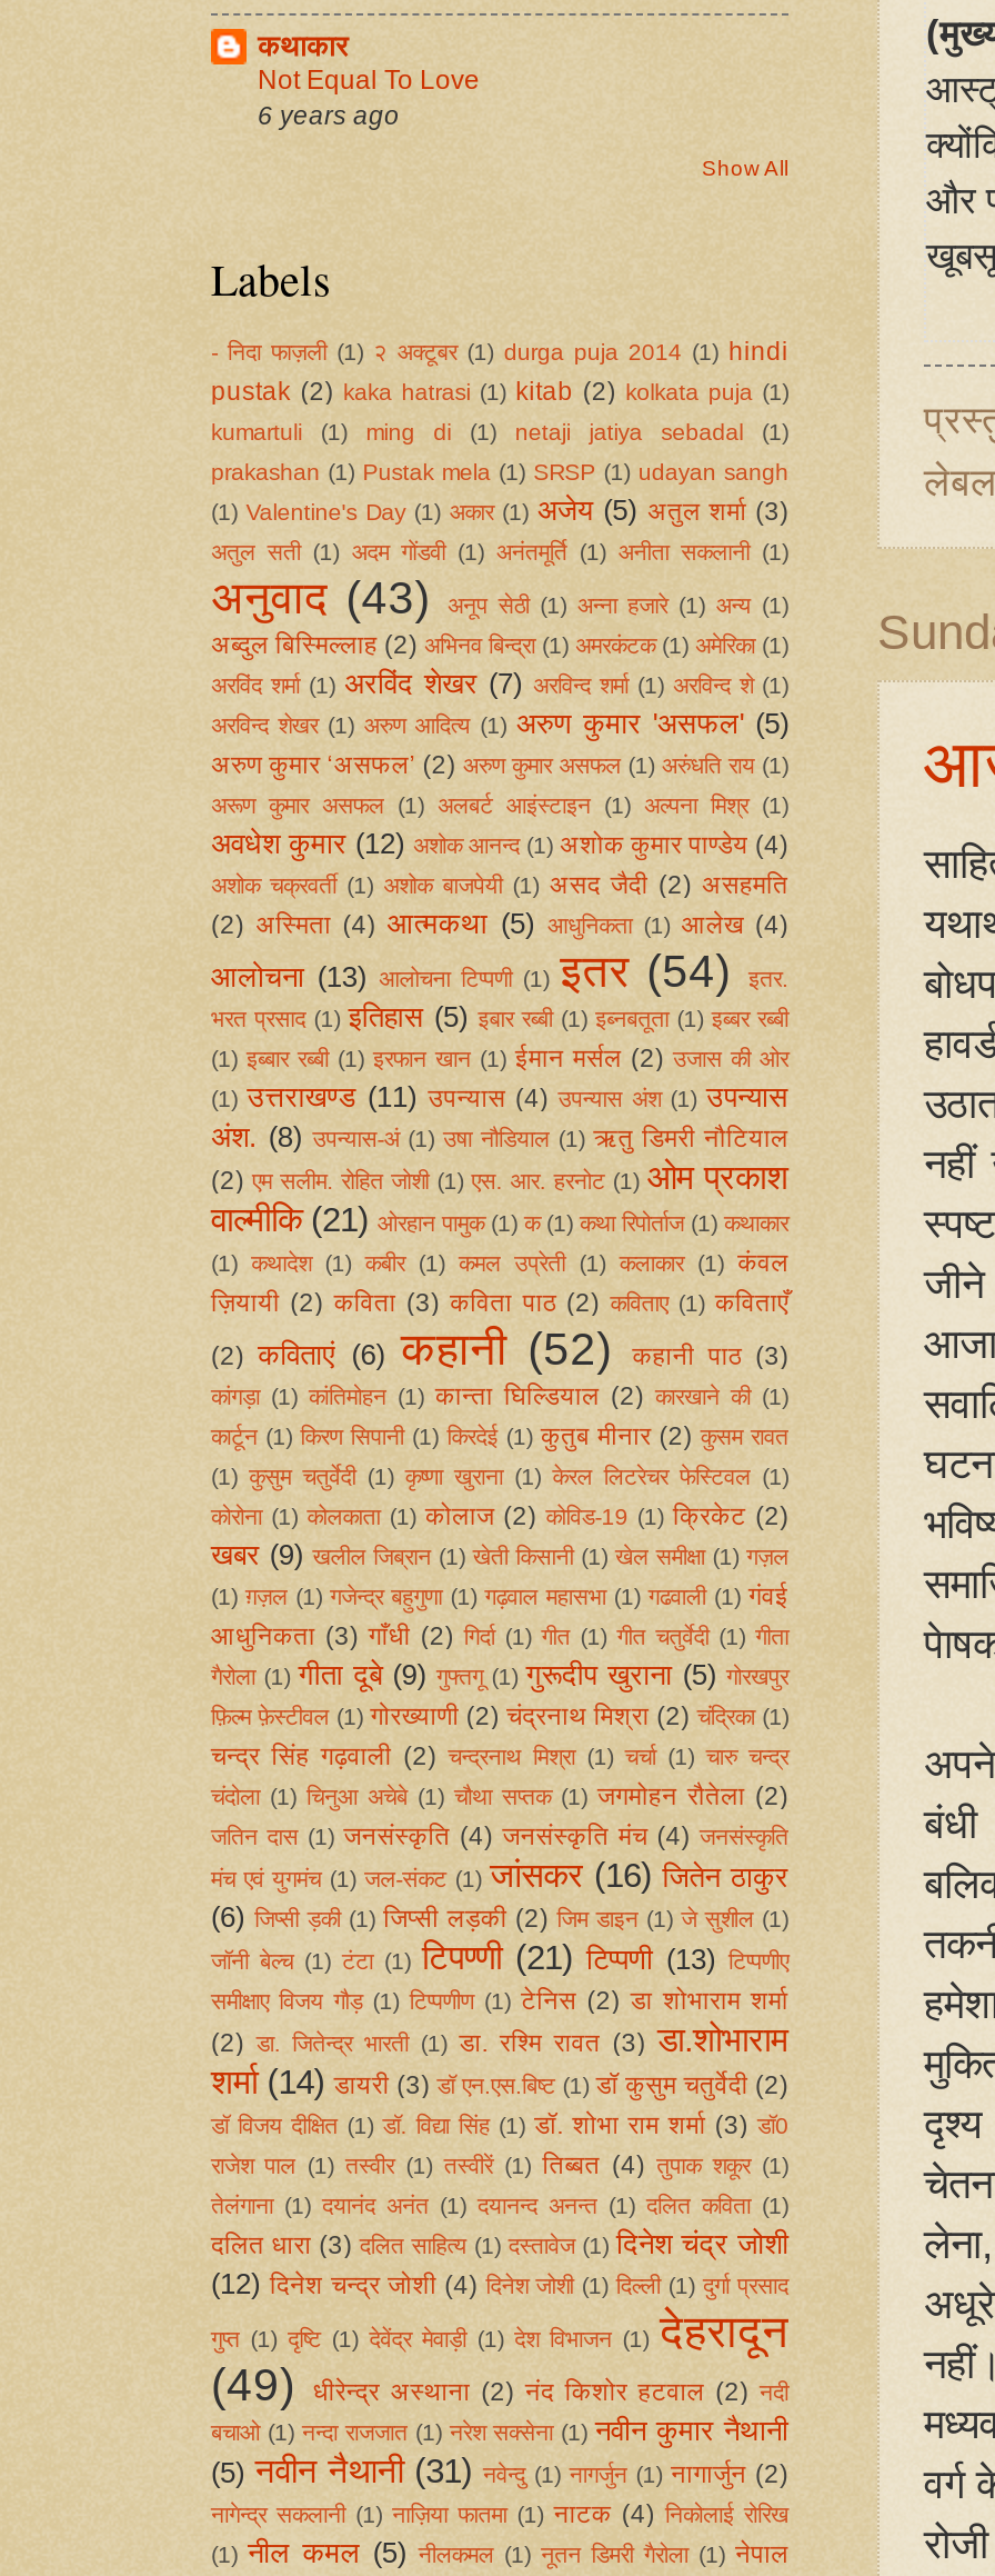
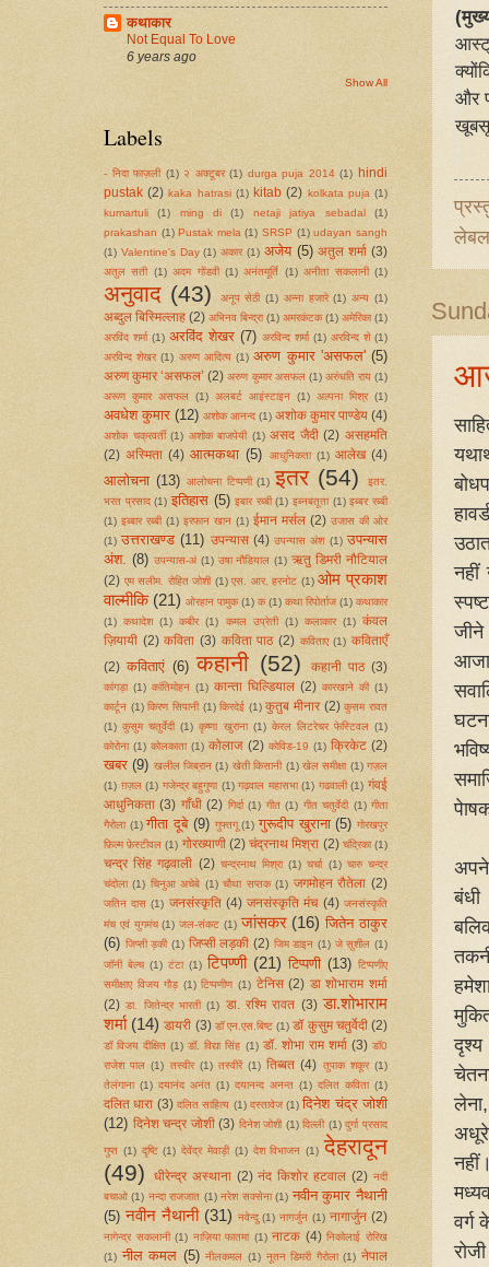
[211,2267,788,2300] (12) दिनेश चन्द्र जोशी (4) दिनेश जोशी (1) दिल्ली (1) दुर्गा प्रसाद -> [104,1115,387,1131] (12) दिनेश चन्द्र जोशी (3) दिनेश जोशी (1) दिल्ली (1) दुर्गा प्रसाद

